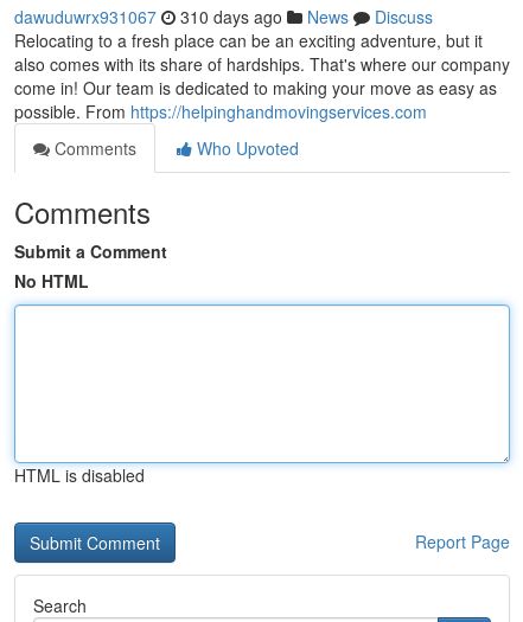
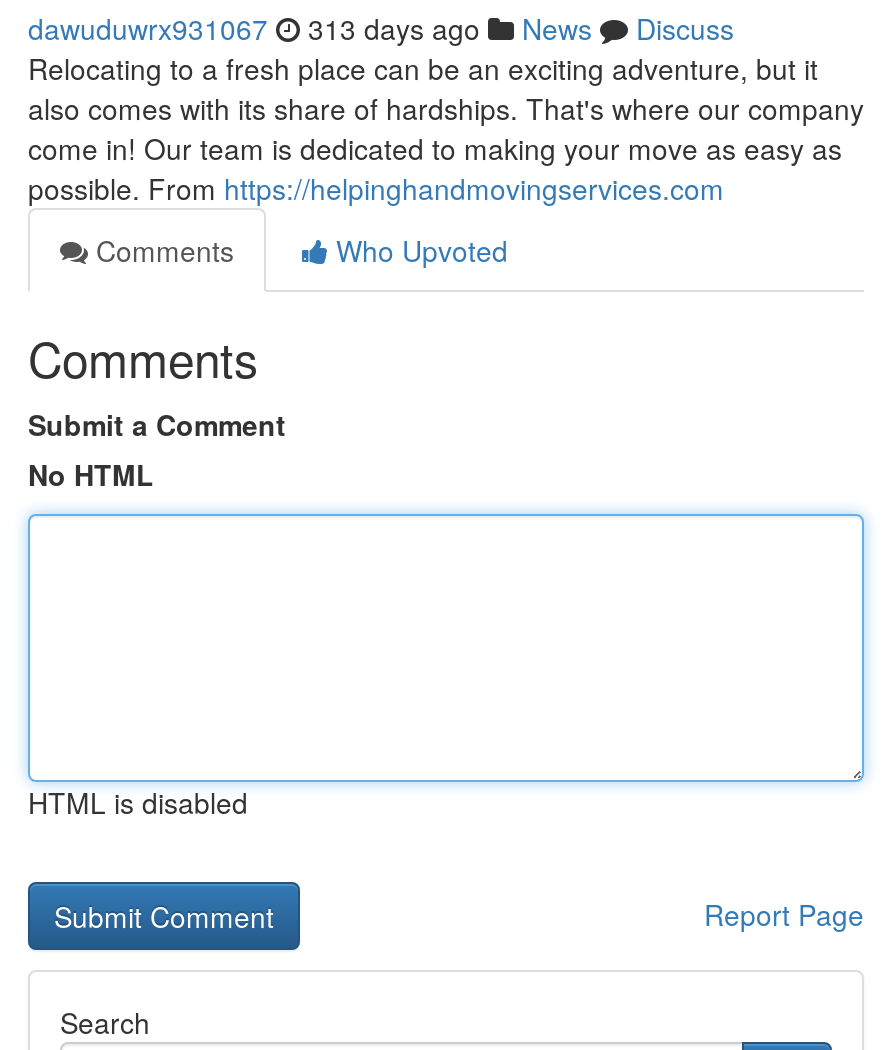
[14,5,433,28] dawuduwrx931067 310 days ago News Discuss -> [28,8,734,48] dawuduwrx931067 313 days ago News Discuss

